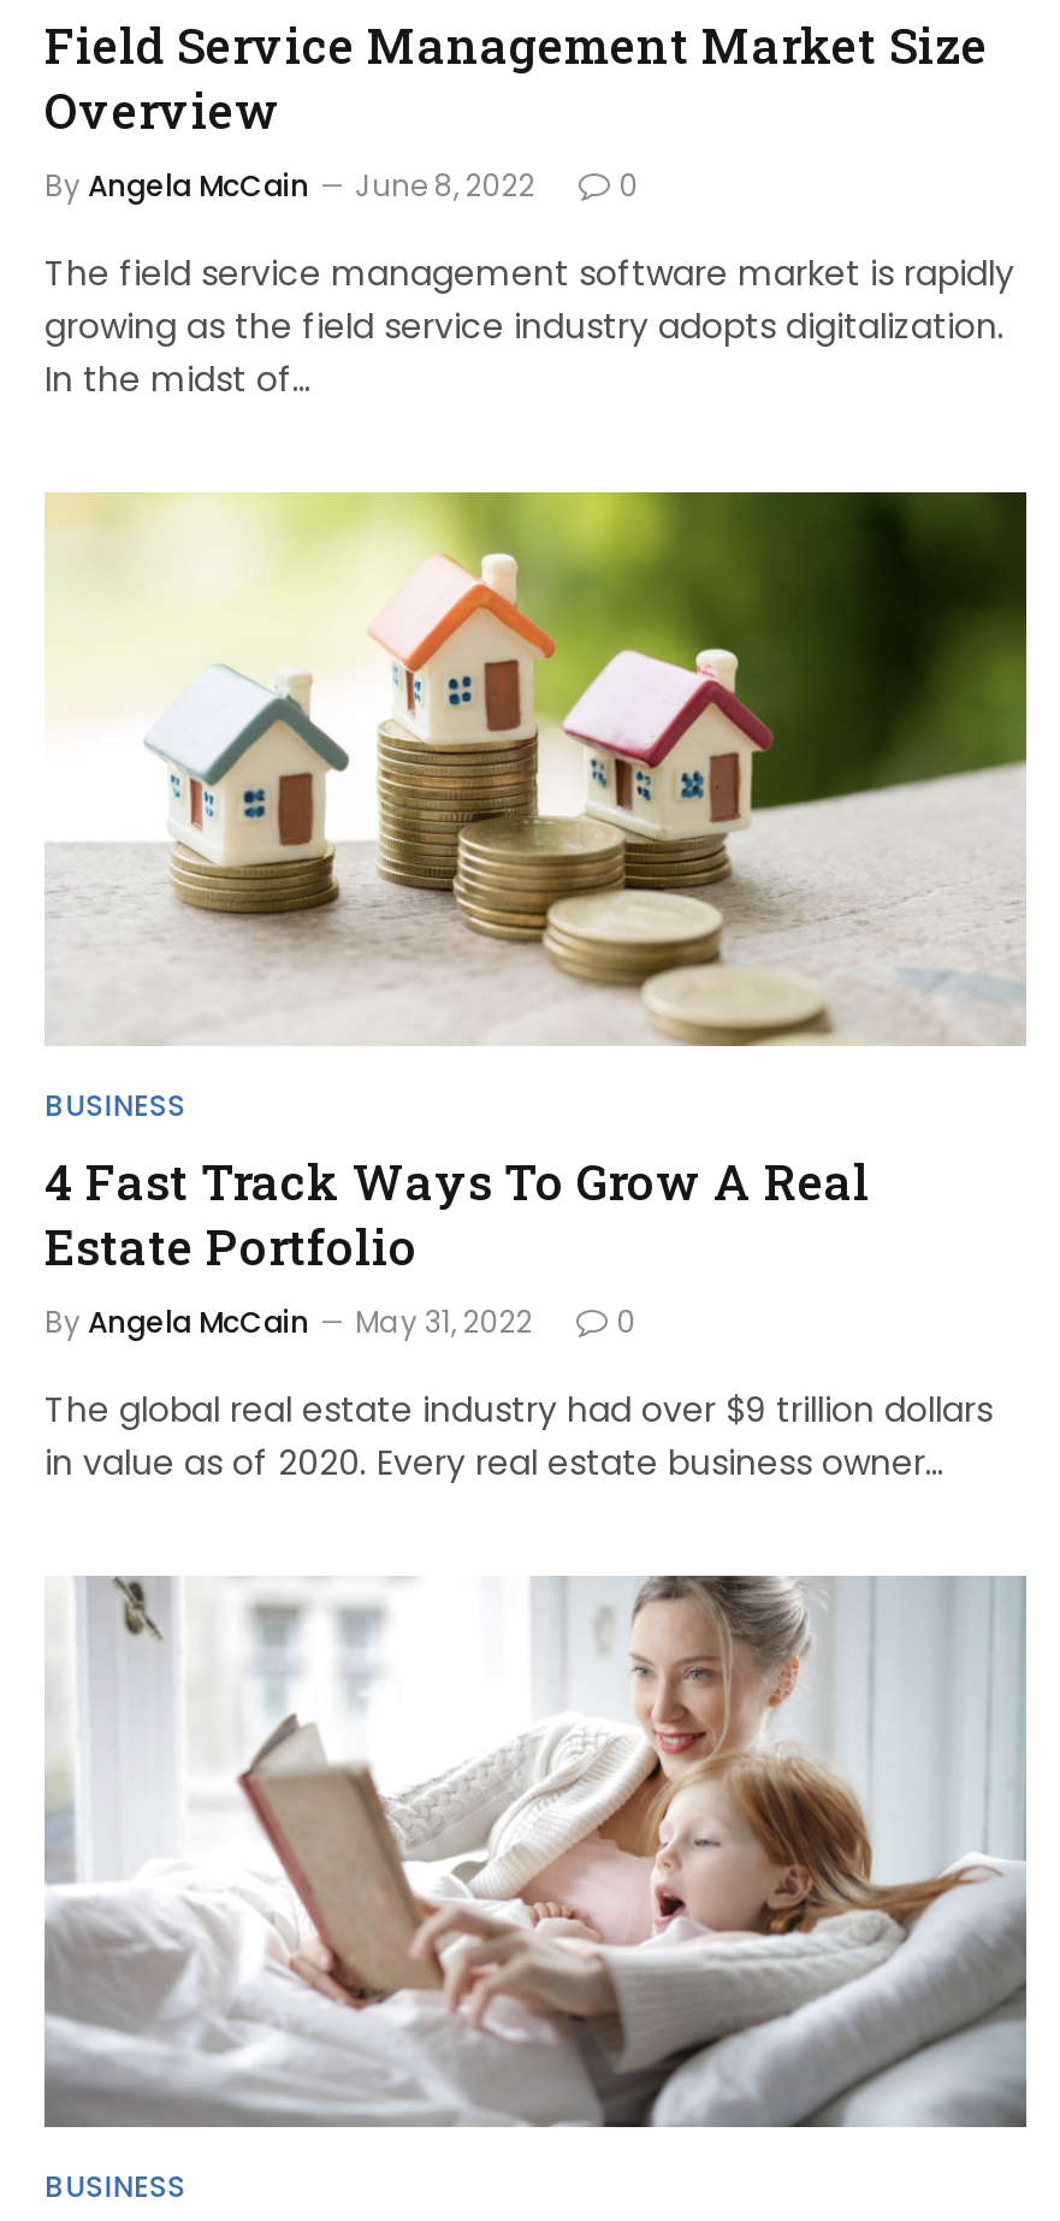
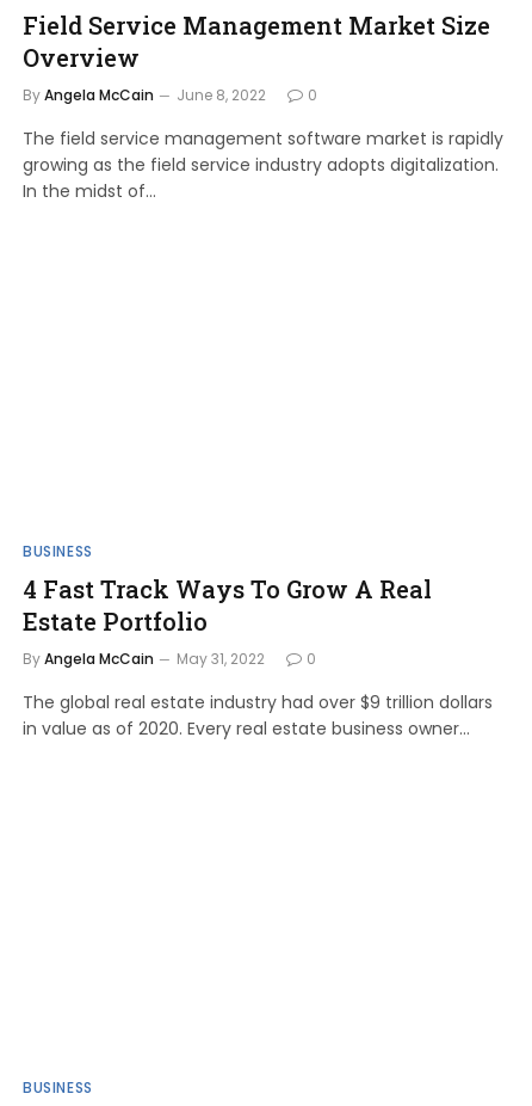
[45,490,1029,1049] [image] -> none
[42,1573,1029,2130] [image] -> none

